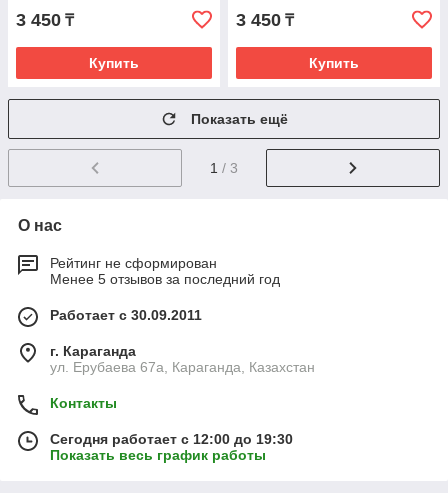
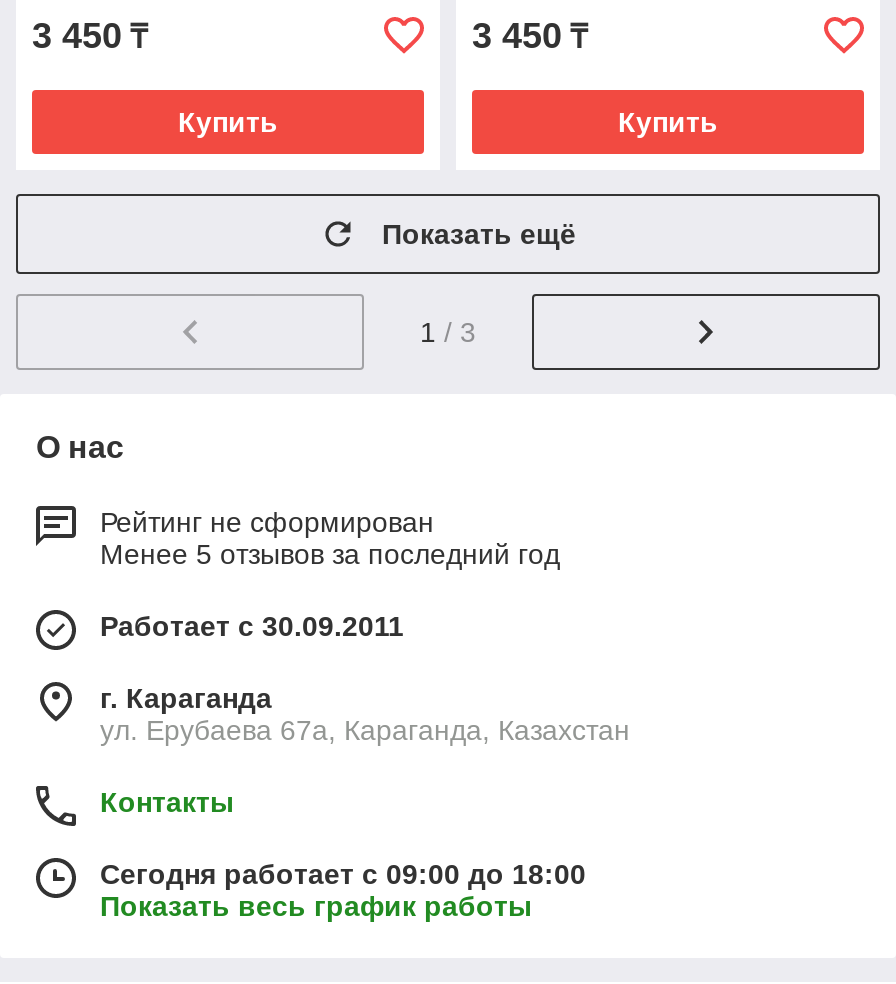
[50,431,293,447] Сегодня работает с 12:00 до 19:30 -> [100,858,586,890] Сегодня работает с 09:00 до 18:00

